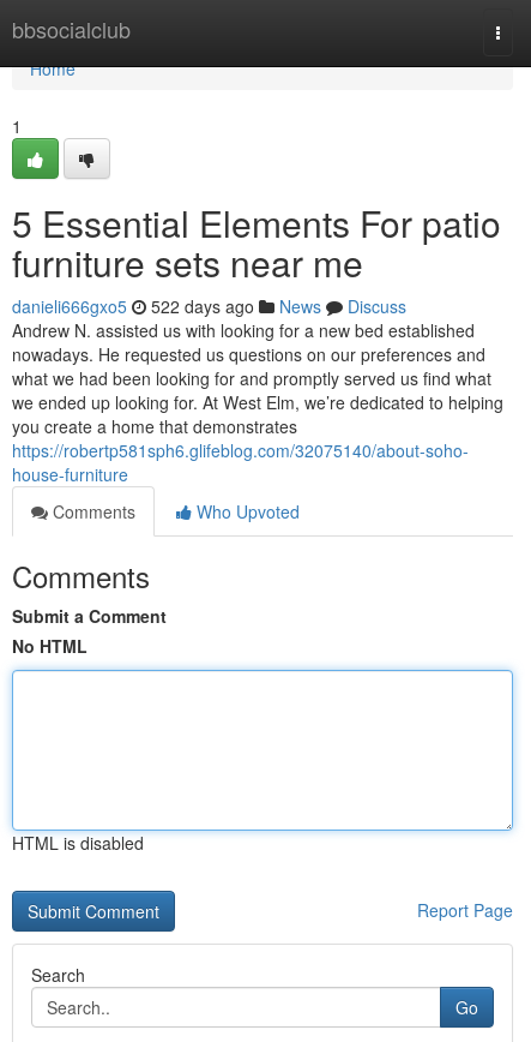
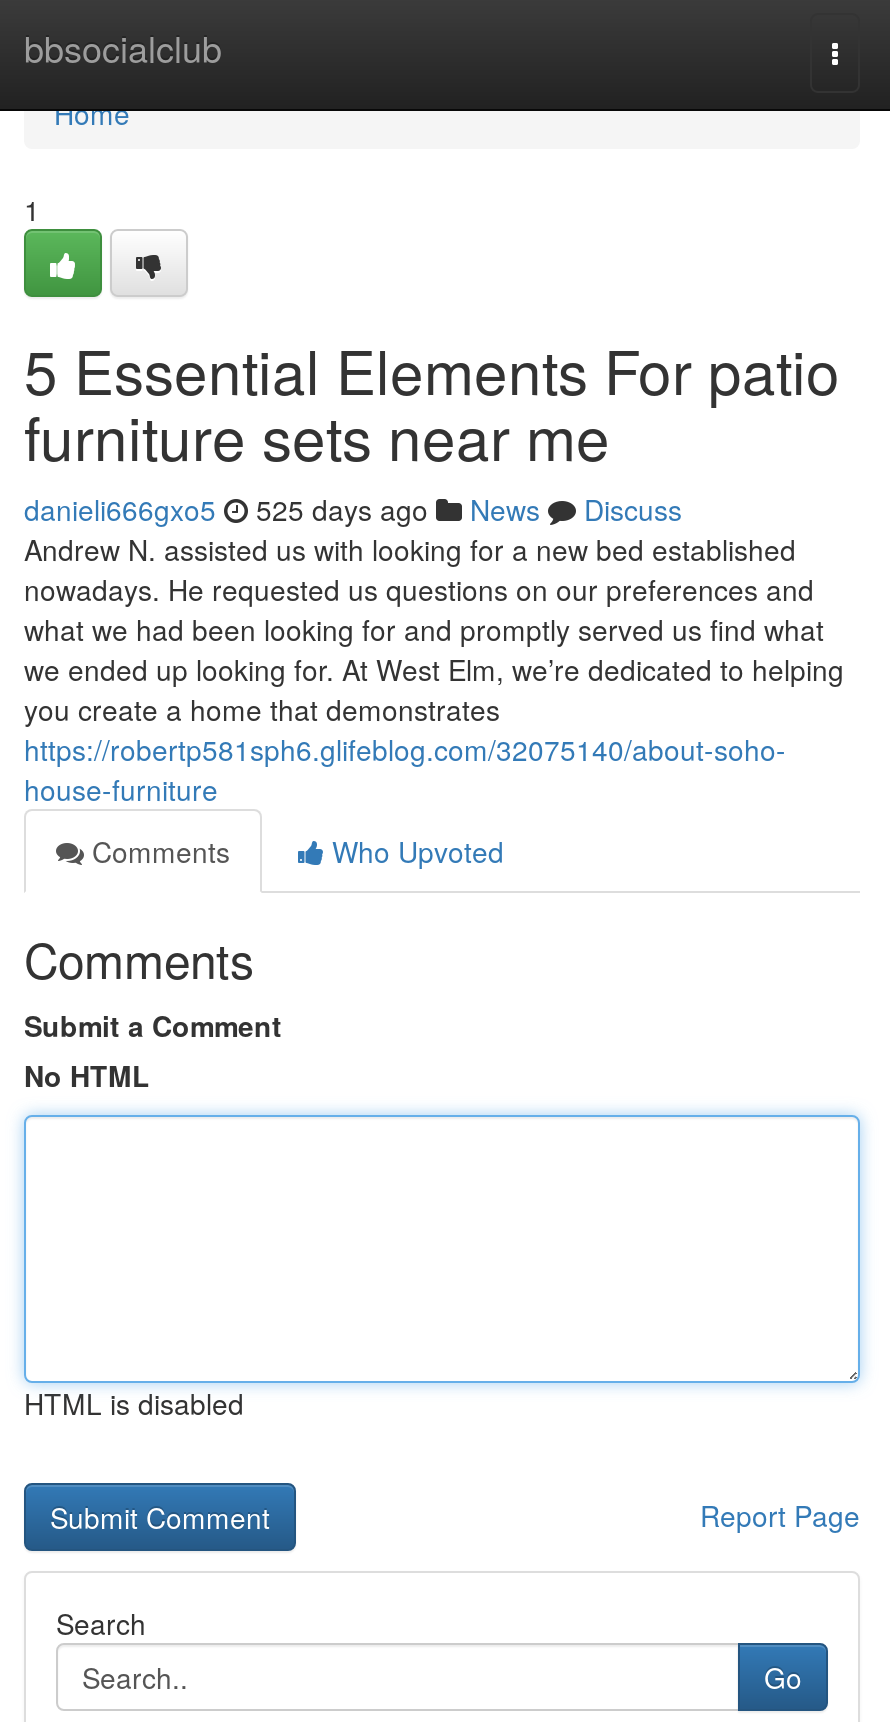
[12,294,406,318] danieli666gxo5 522 days ago News Discuss -> [24,489,682,529] danieli666gxo5 525 days ago News Discuss

